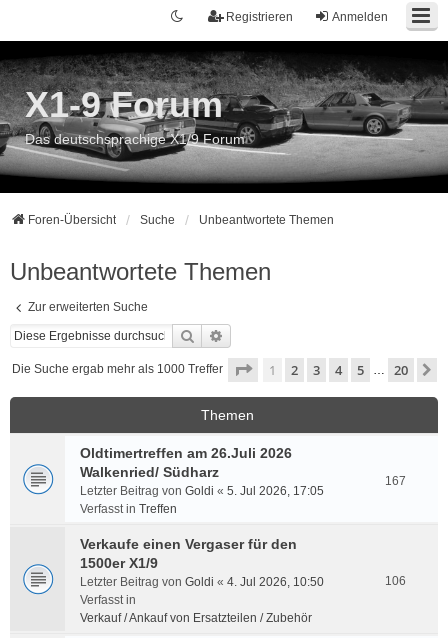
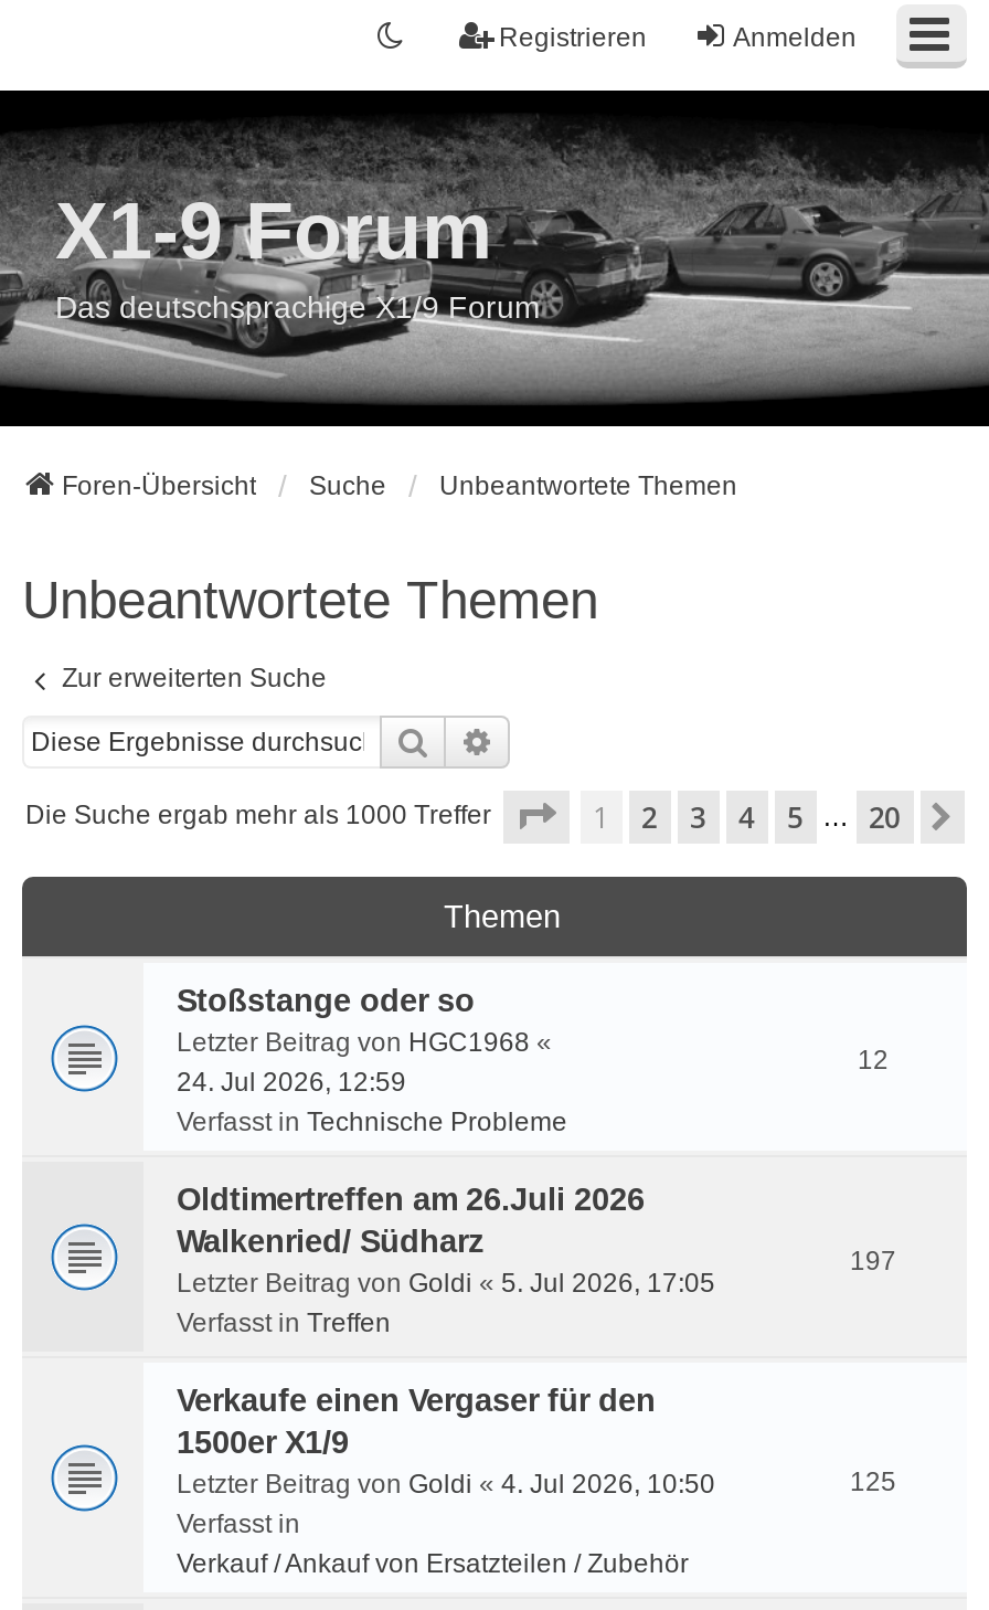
none -> [177,983,567,1137] Stoßstange oder so | Letzter Beitrag von HGC1968 « | 24. Jul 2026, 12:59 | Verfasst in Technische Probleme
none -> [858,1045,889,1076] 12
[385,474,406,488] 167 -> [850,1246,896,1277] 197
[385,574,406,588] 106 -> [850,1466,896,1497] 125

